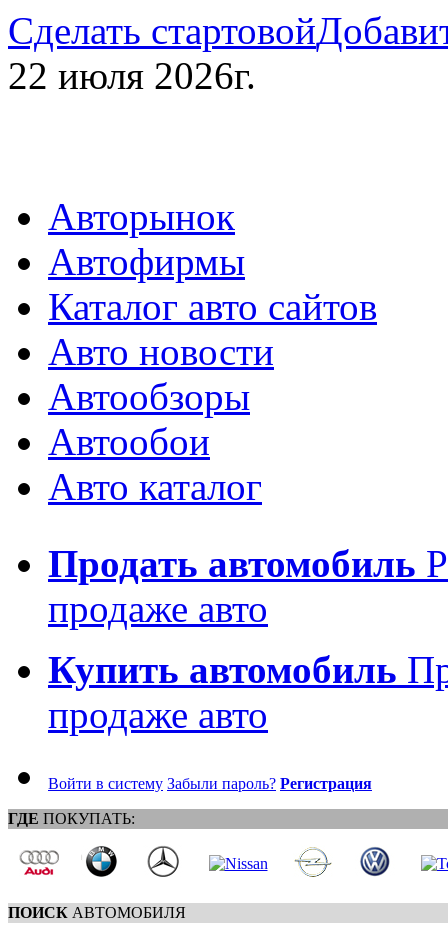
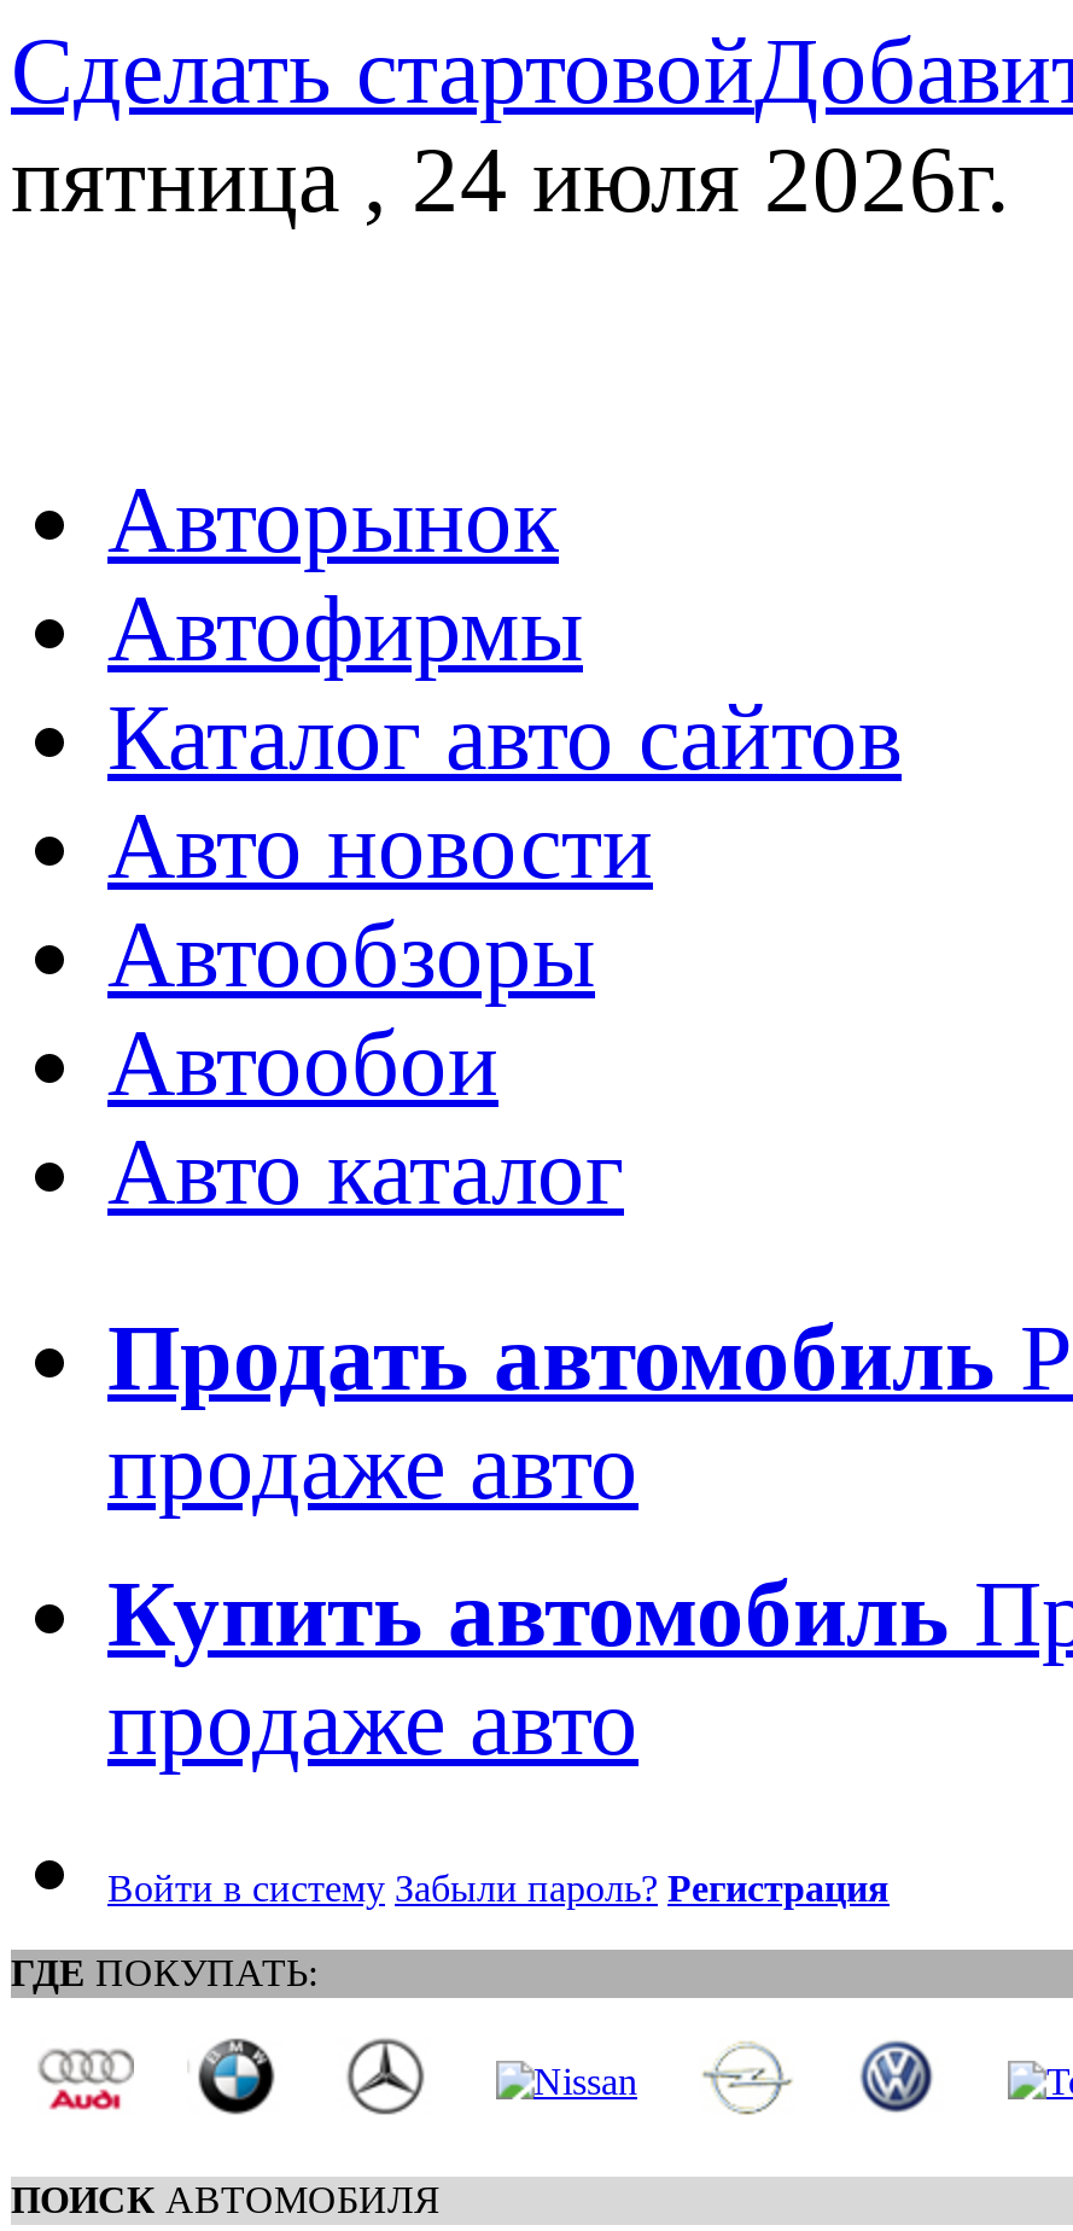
[8,54,256,97] 22 июля 2026г. -> [11,127,1010,231] пятница , 24 июля 2026г.

